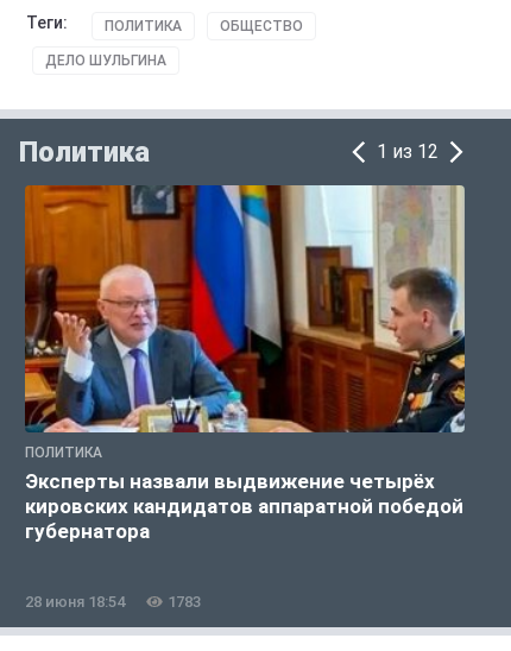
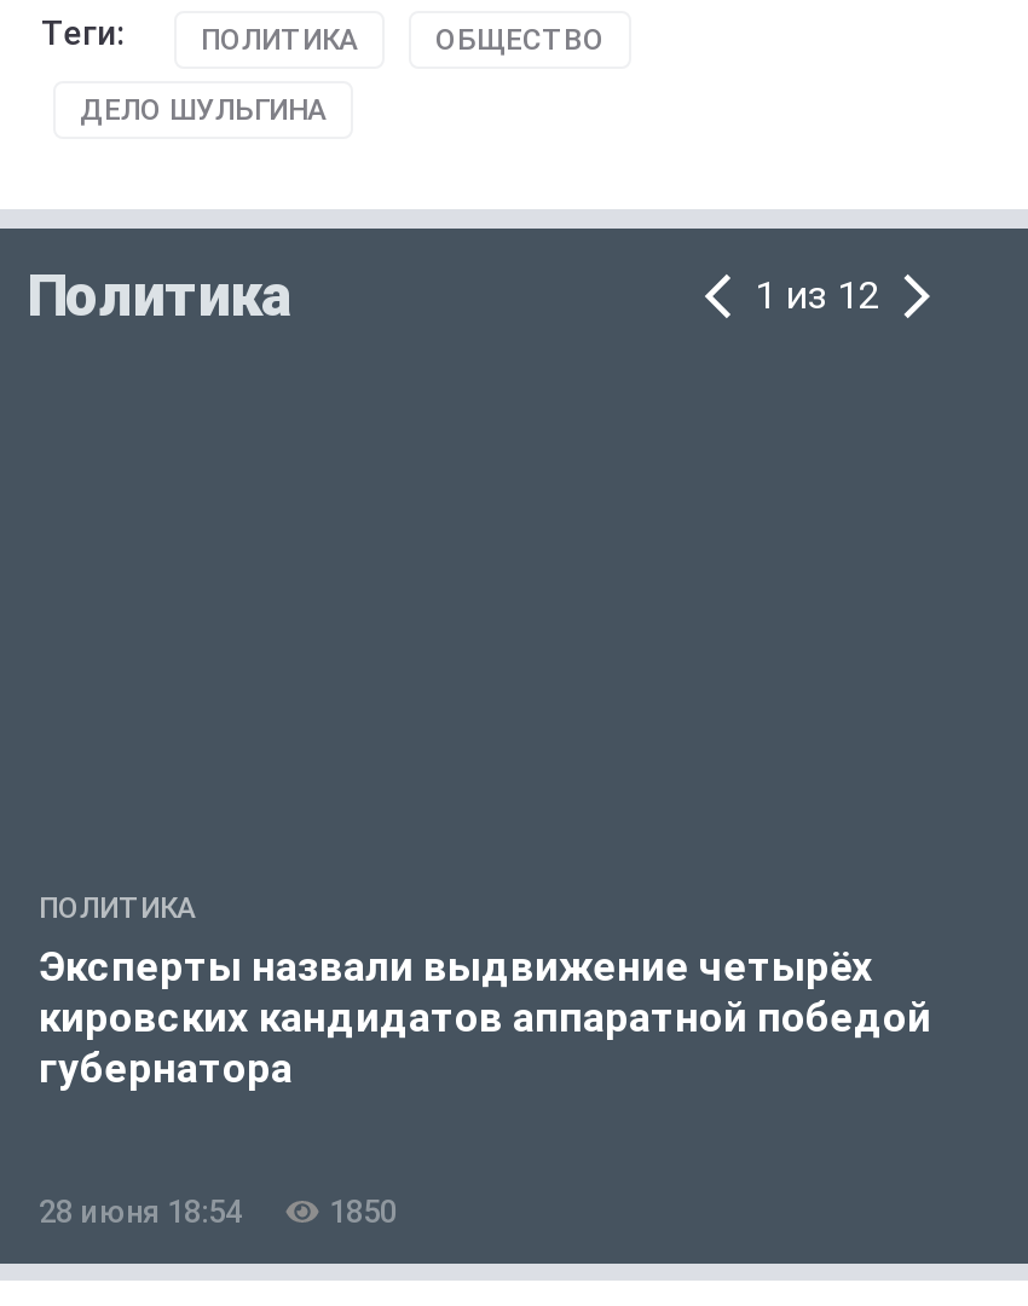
[24,184,466,434] [image] -> none
[168,593,201,611] 1783 -> [329,1194,397,1230] 1850

